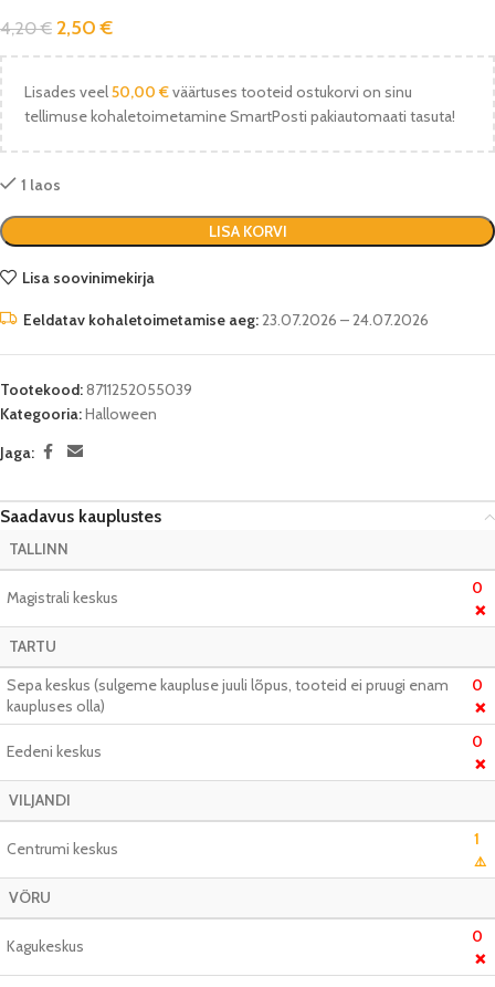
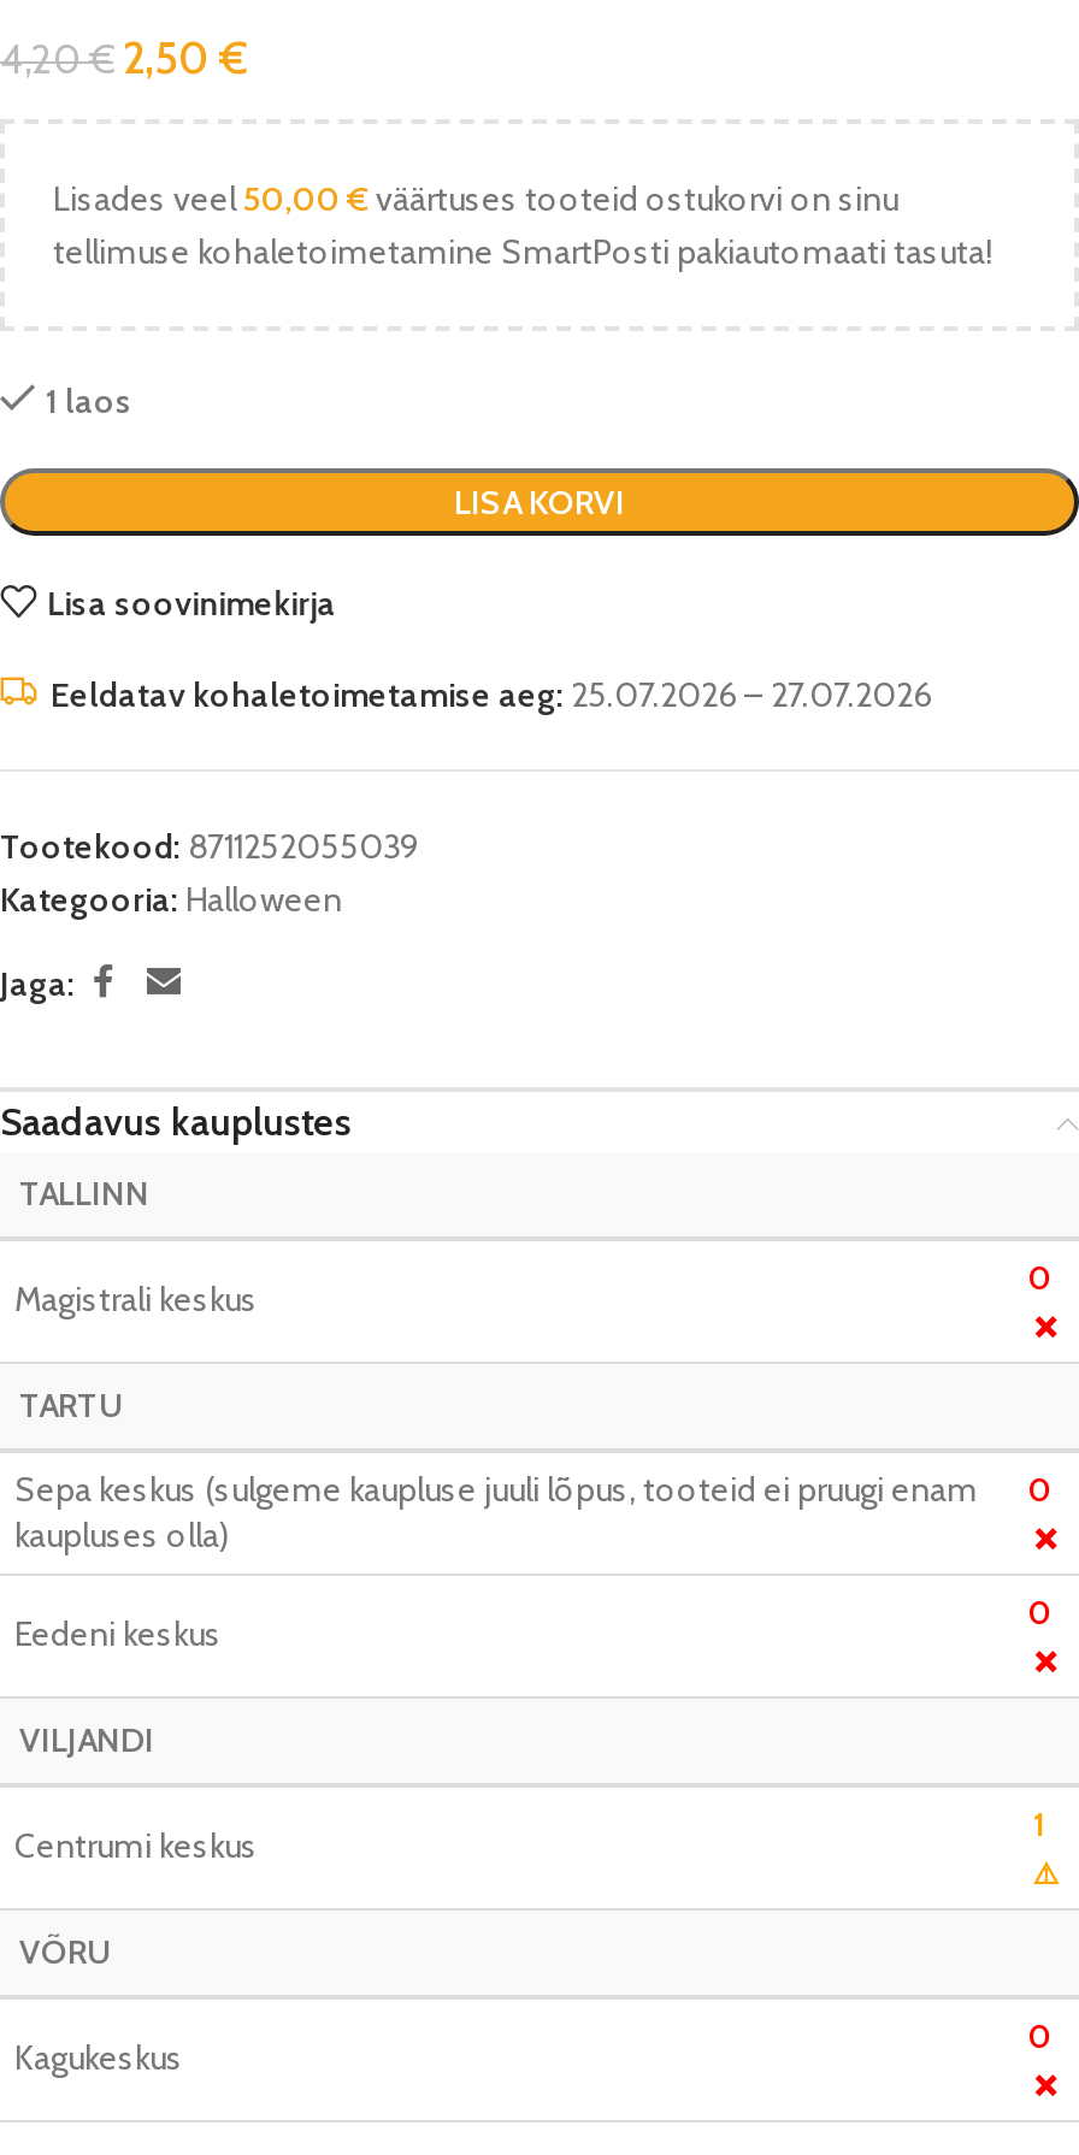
[23,310,429,330] Eeldatav kohaletoimetamise aeg: 23.07.2026 – 24.07.2026 -> [51,673,932,716] Eeldatav kohaletoimetamise aeg: 25.07.2026 – 27.07.2026

